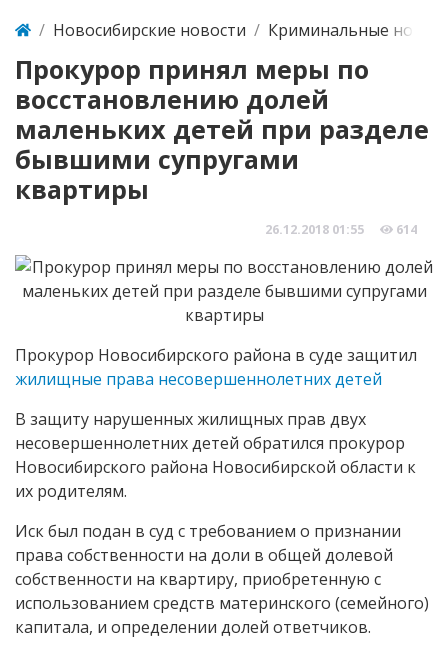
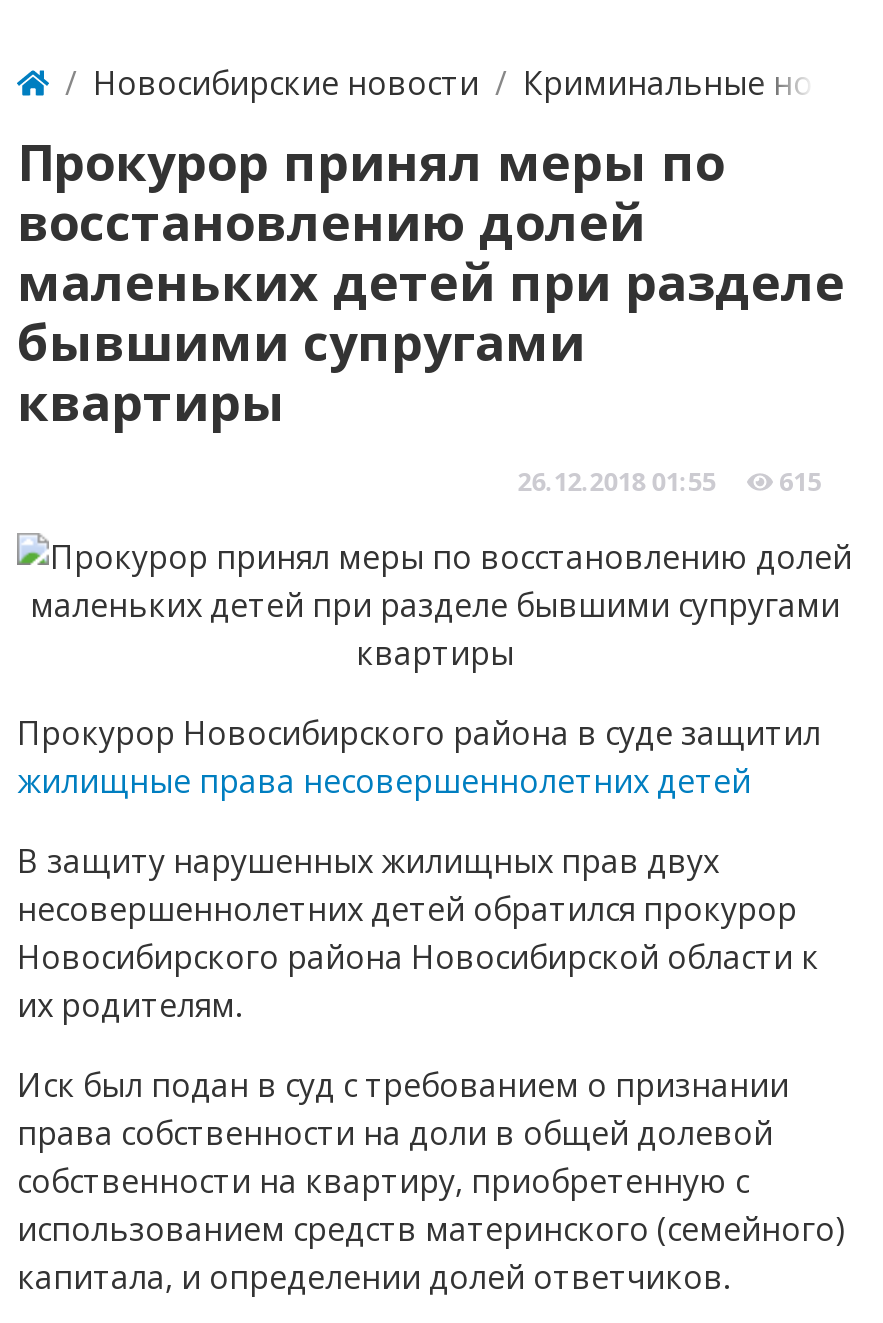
[265,220,417,238] 26.12.2018 01:55 614 -> [517,463,821,499] 26.12.2018 01:55 615

